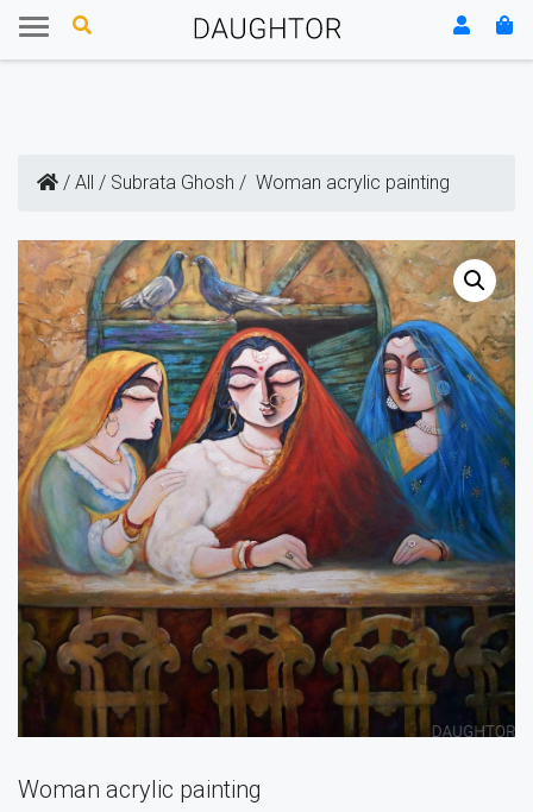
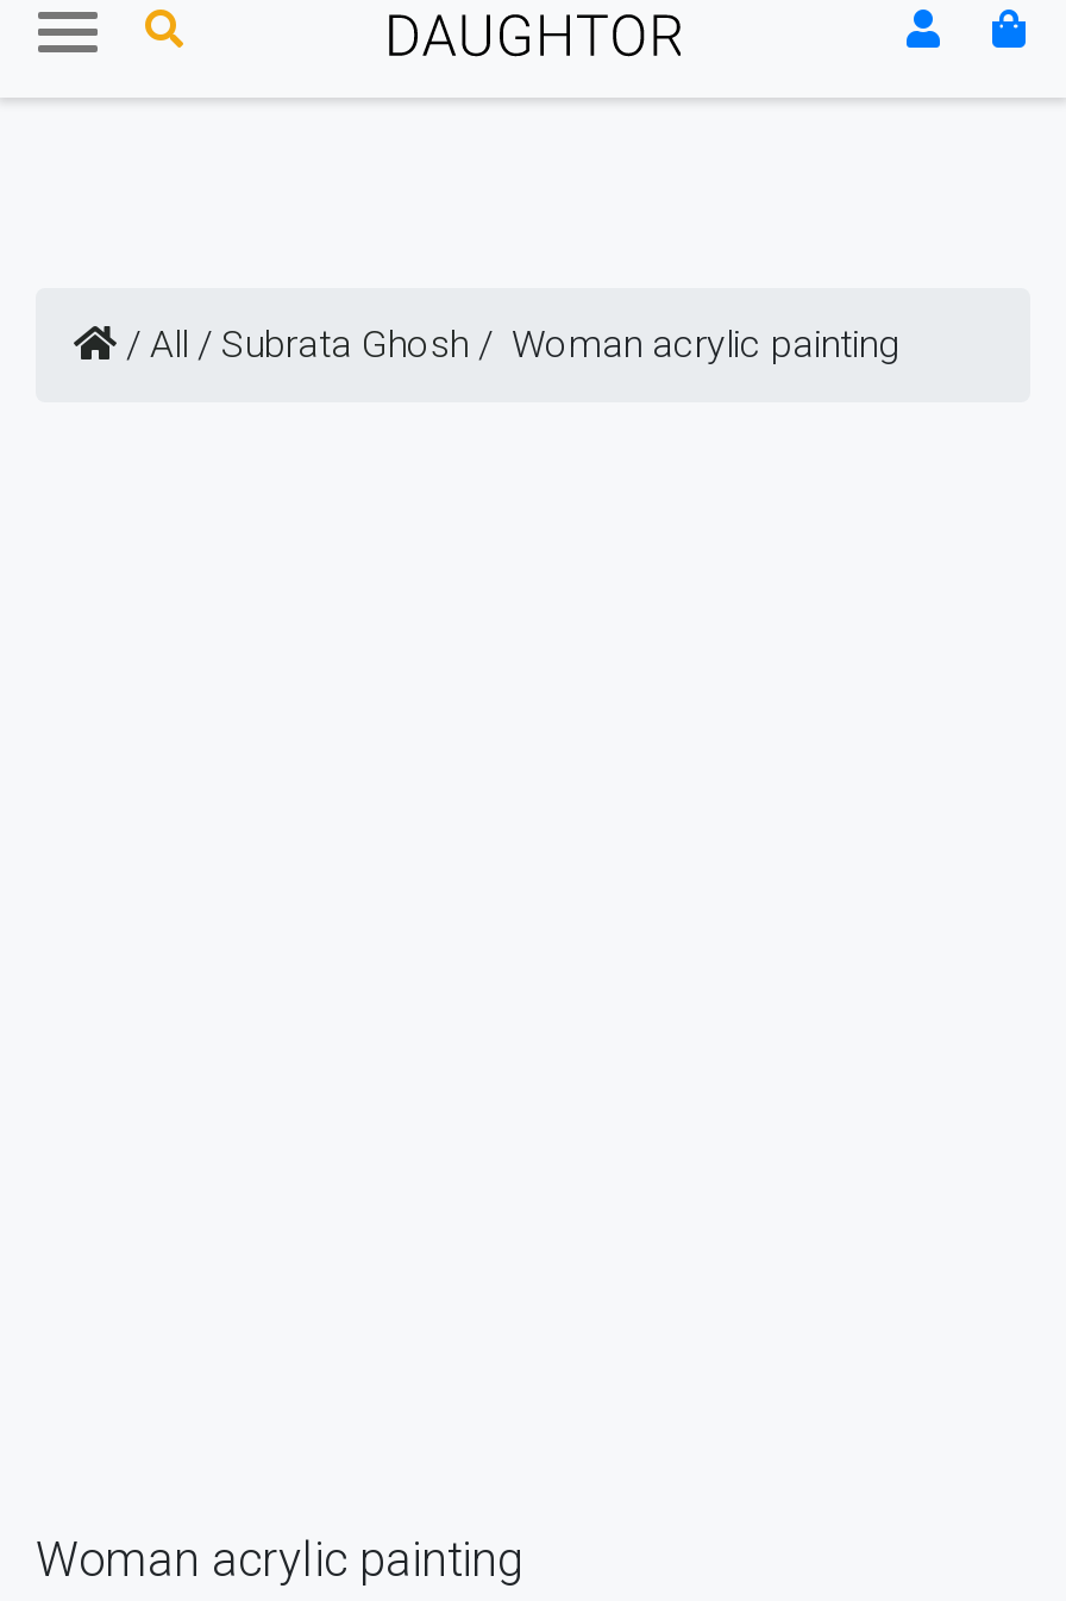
[17,239,516,738] [image] -> none

